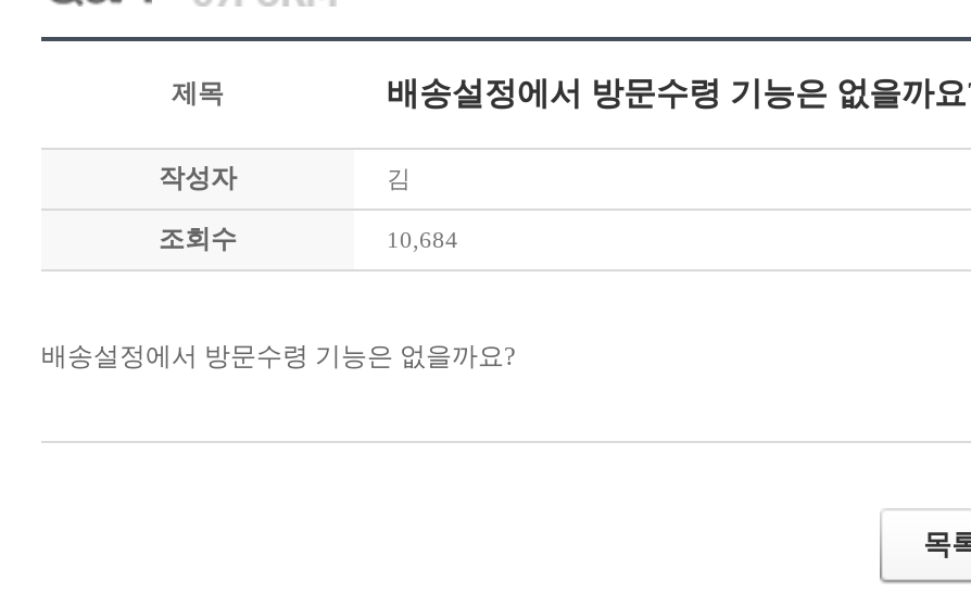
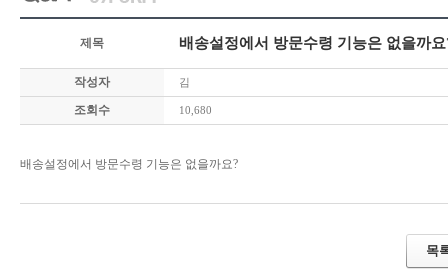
[387,226,458,252] 10,684 -> [179,104,212,116] 10,680

